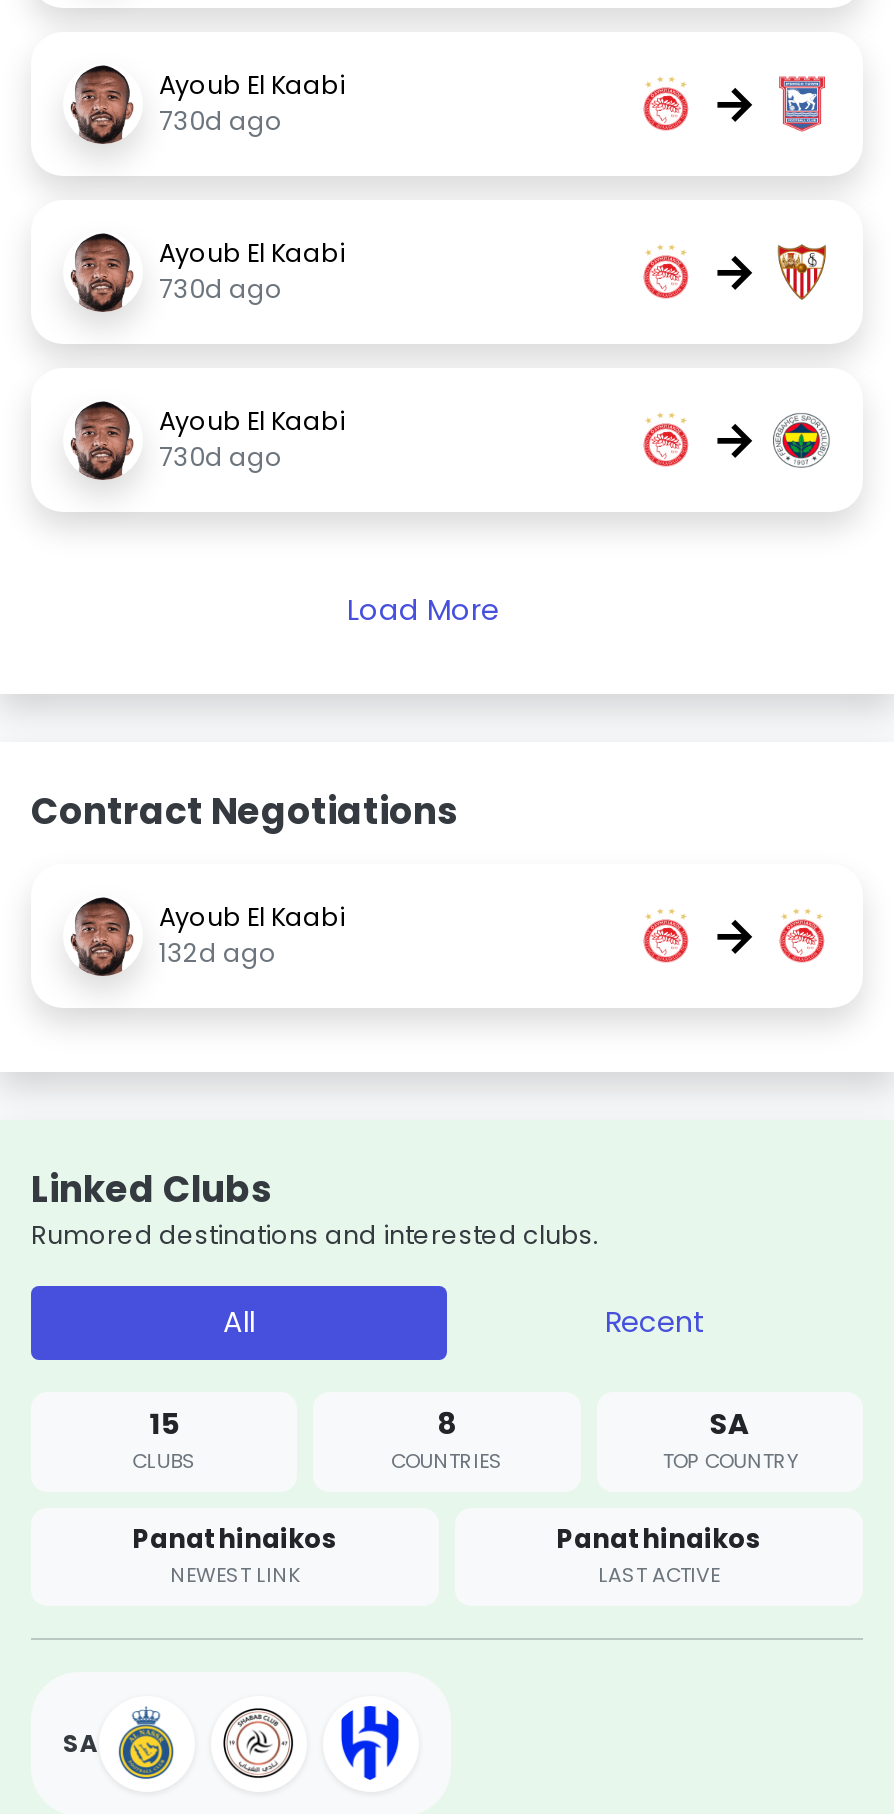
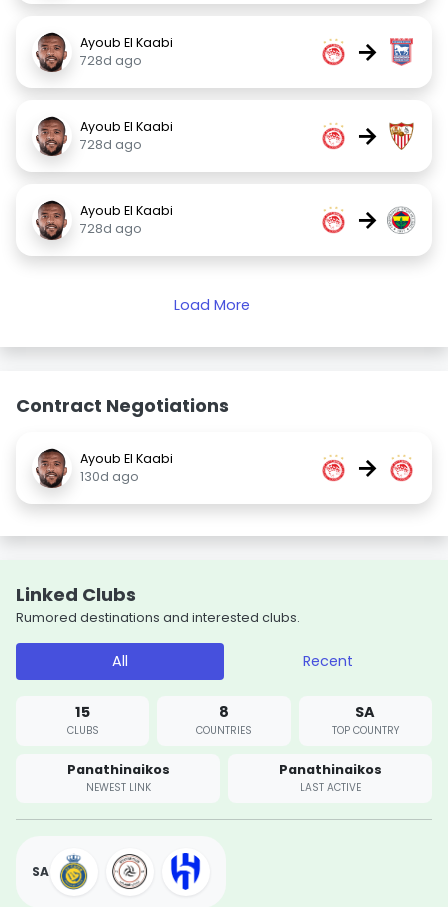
[159,104,283,138] 730d ago -> [80,52,142,69] 728d ago
[159,272,283,306] 730d ago -> [80,136,142,153] 728d ago
[159,440,283,474] 730d ago -> [80,220,142,237] 728d ago
[159,936,277,970] 132d ago -> [80,468,139,485] 130d ago

